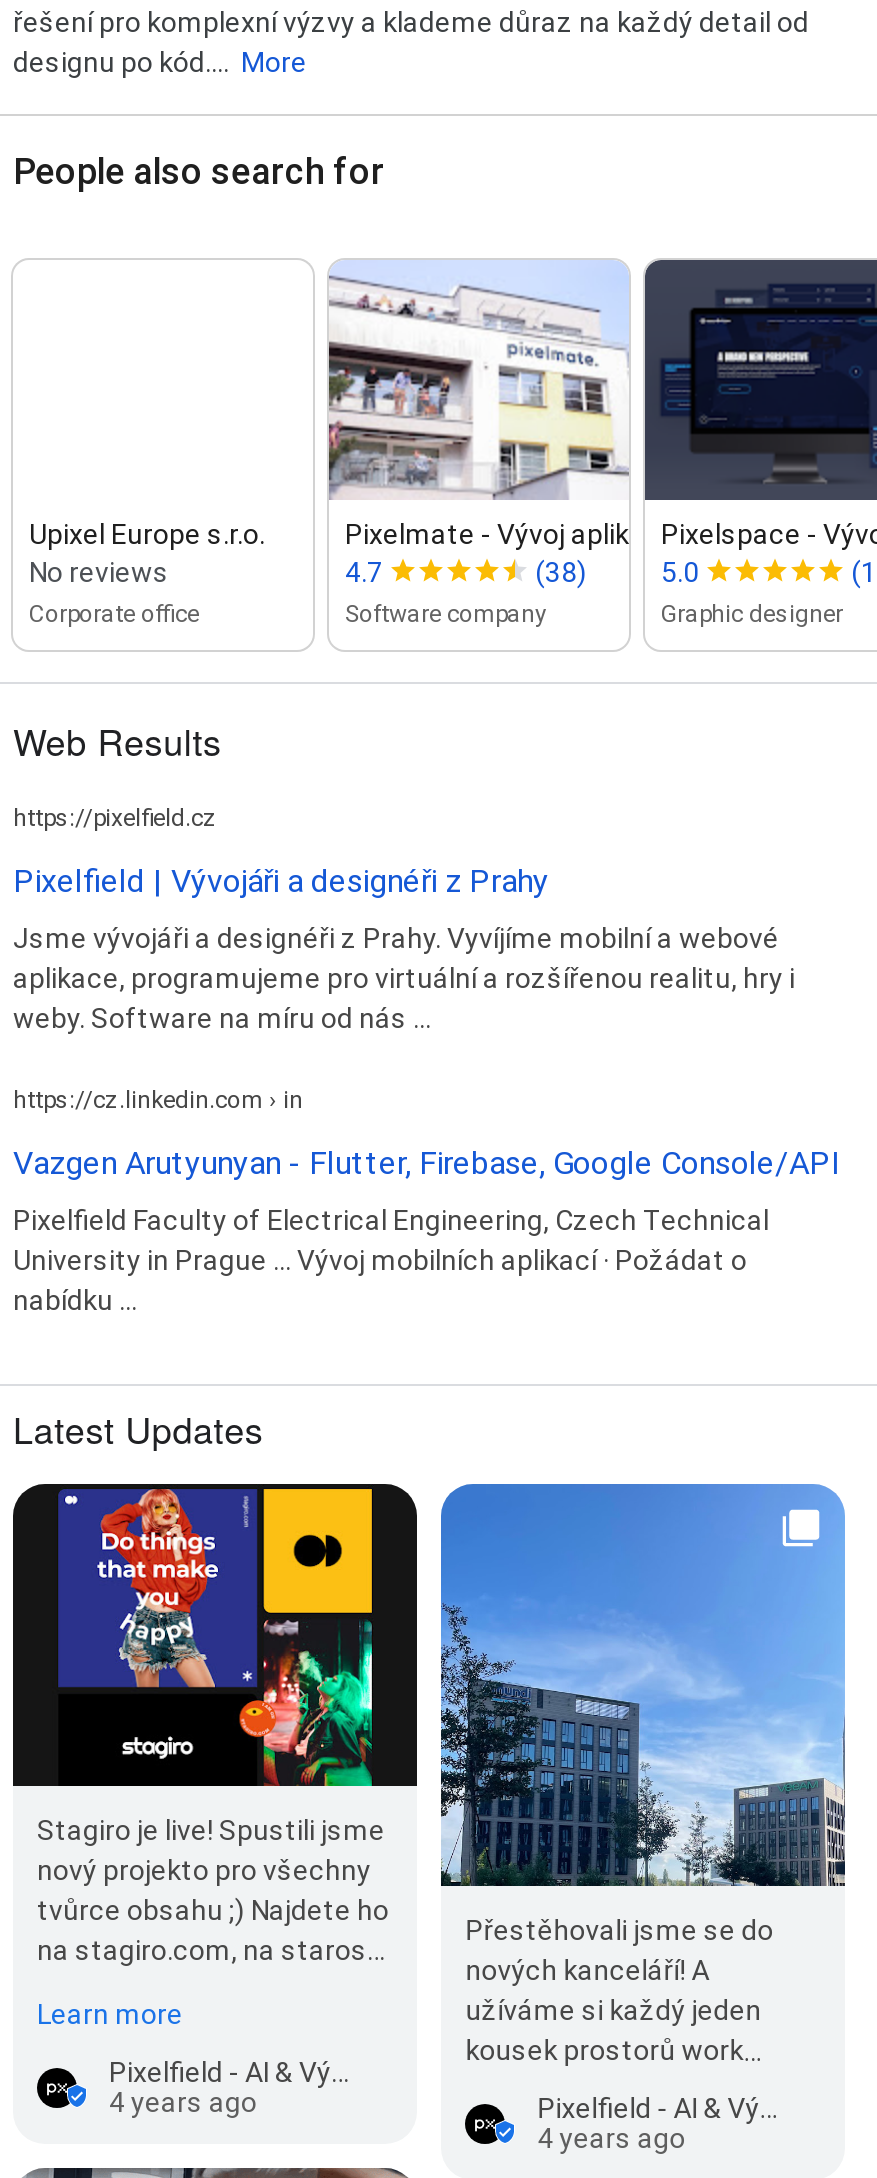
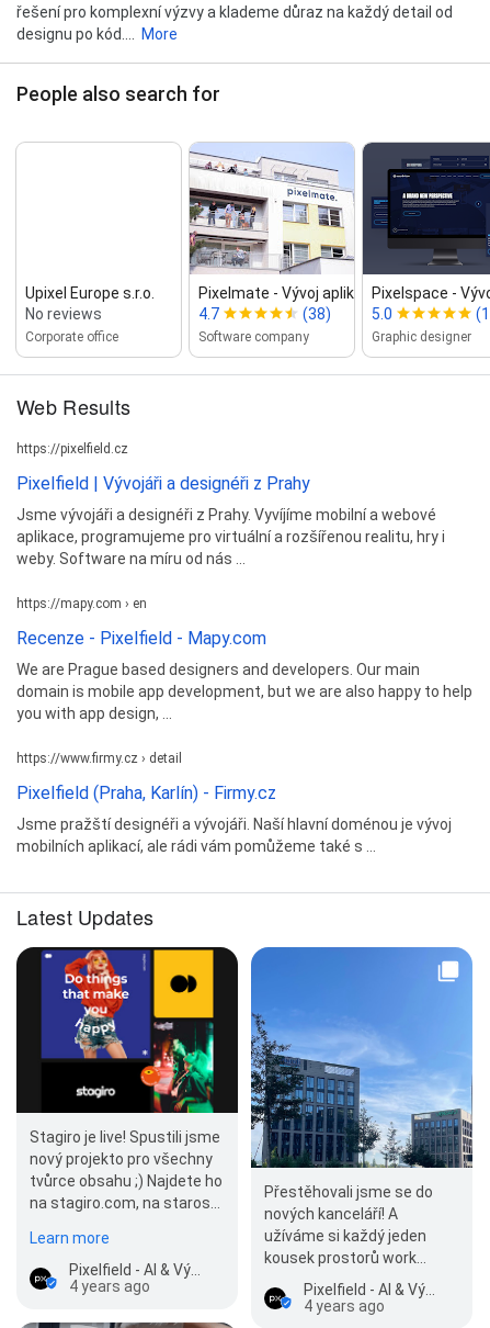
[13,1085,841,1315] https://cz.linkedin.com › in | Vazgen Arutyunyan - Flutter, Firebase, Google Console/API | Pixelfield Faculty of Electrical Engineering, Czech Technical | University in Prague ... Vývoj mobilních aplikací · Požádat o | nabídku ... -> [16,596,472,855] https://mapy.com › en | Recenze - Pixelfield - Mapy.com | We are Prague based designers and developers. Our main | domain is mobile app development, but we are also happy to help | you with app design, ... | https://www.firmy.cz › detail | Pixelfield (Praha, Karlín) - Firmy.cz | Jsme pražští designéři a vývojáři. Naší hlavní doménou je vývoj | mobilních aplikací, ale rádi vám pomůžeme také s ...

